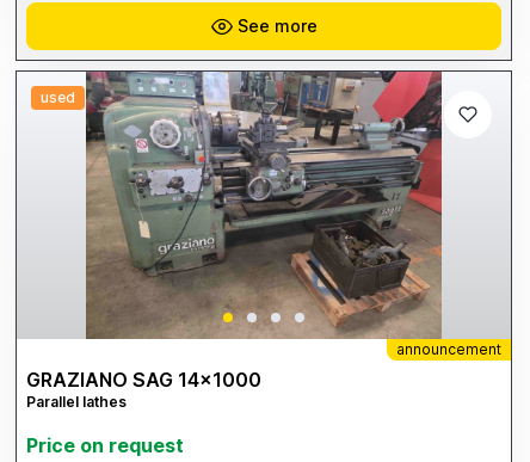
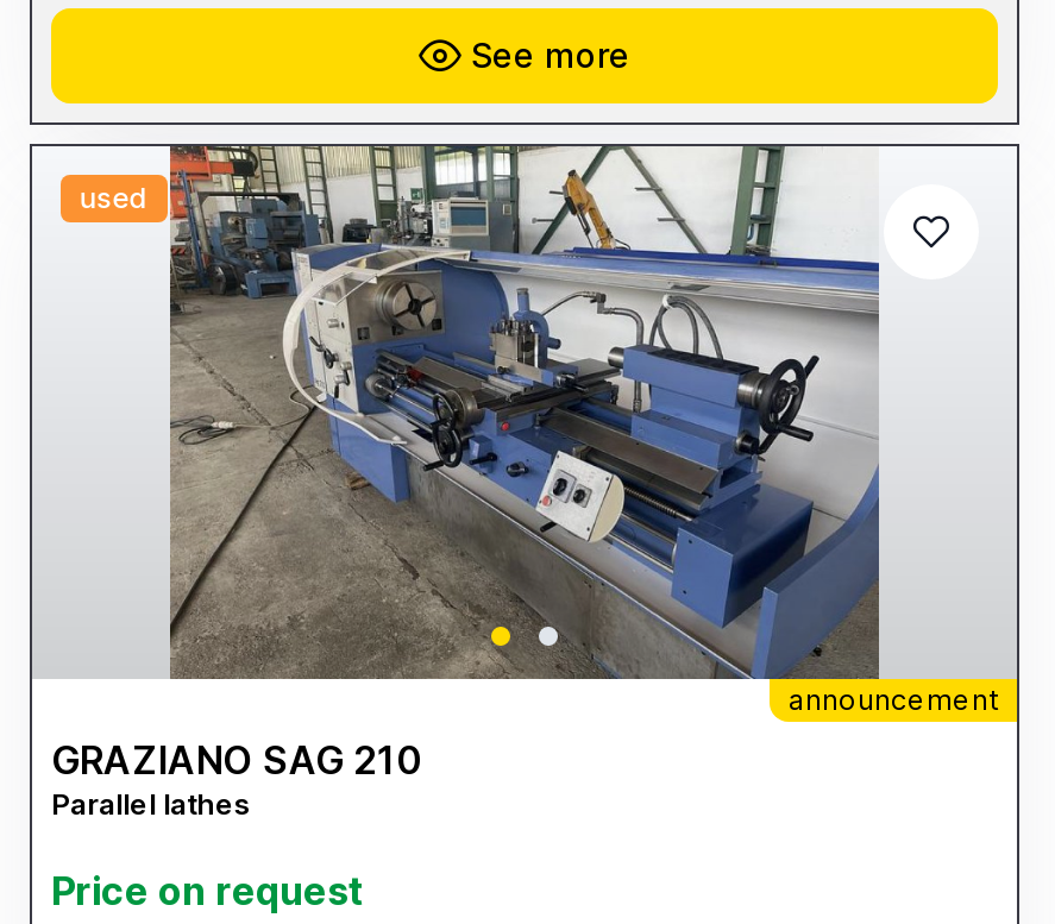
[26,70,443,391] [image] | GRAZIANO SAG 14x1000 -> [51,144,881,783] [image] | GRAZIANO SAG 210

